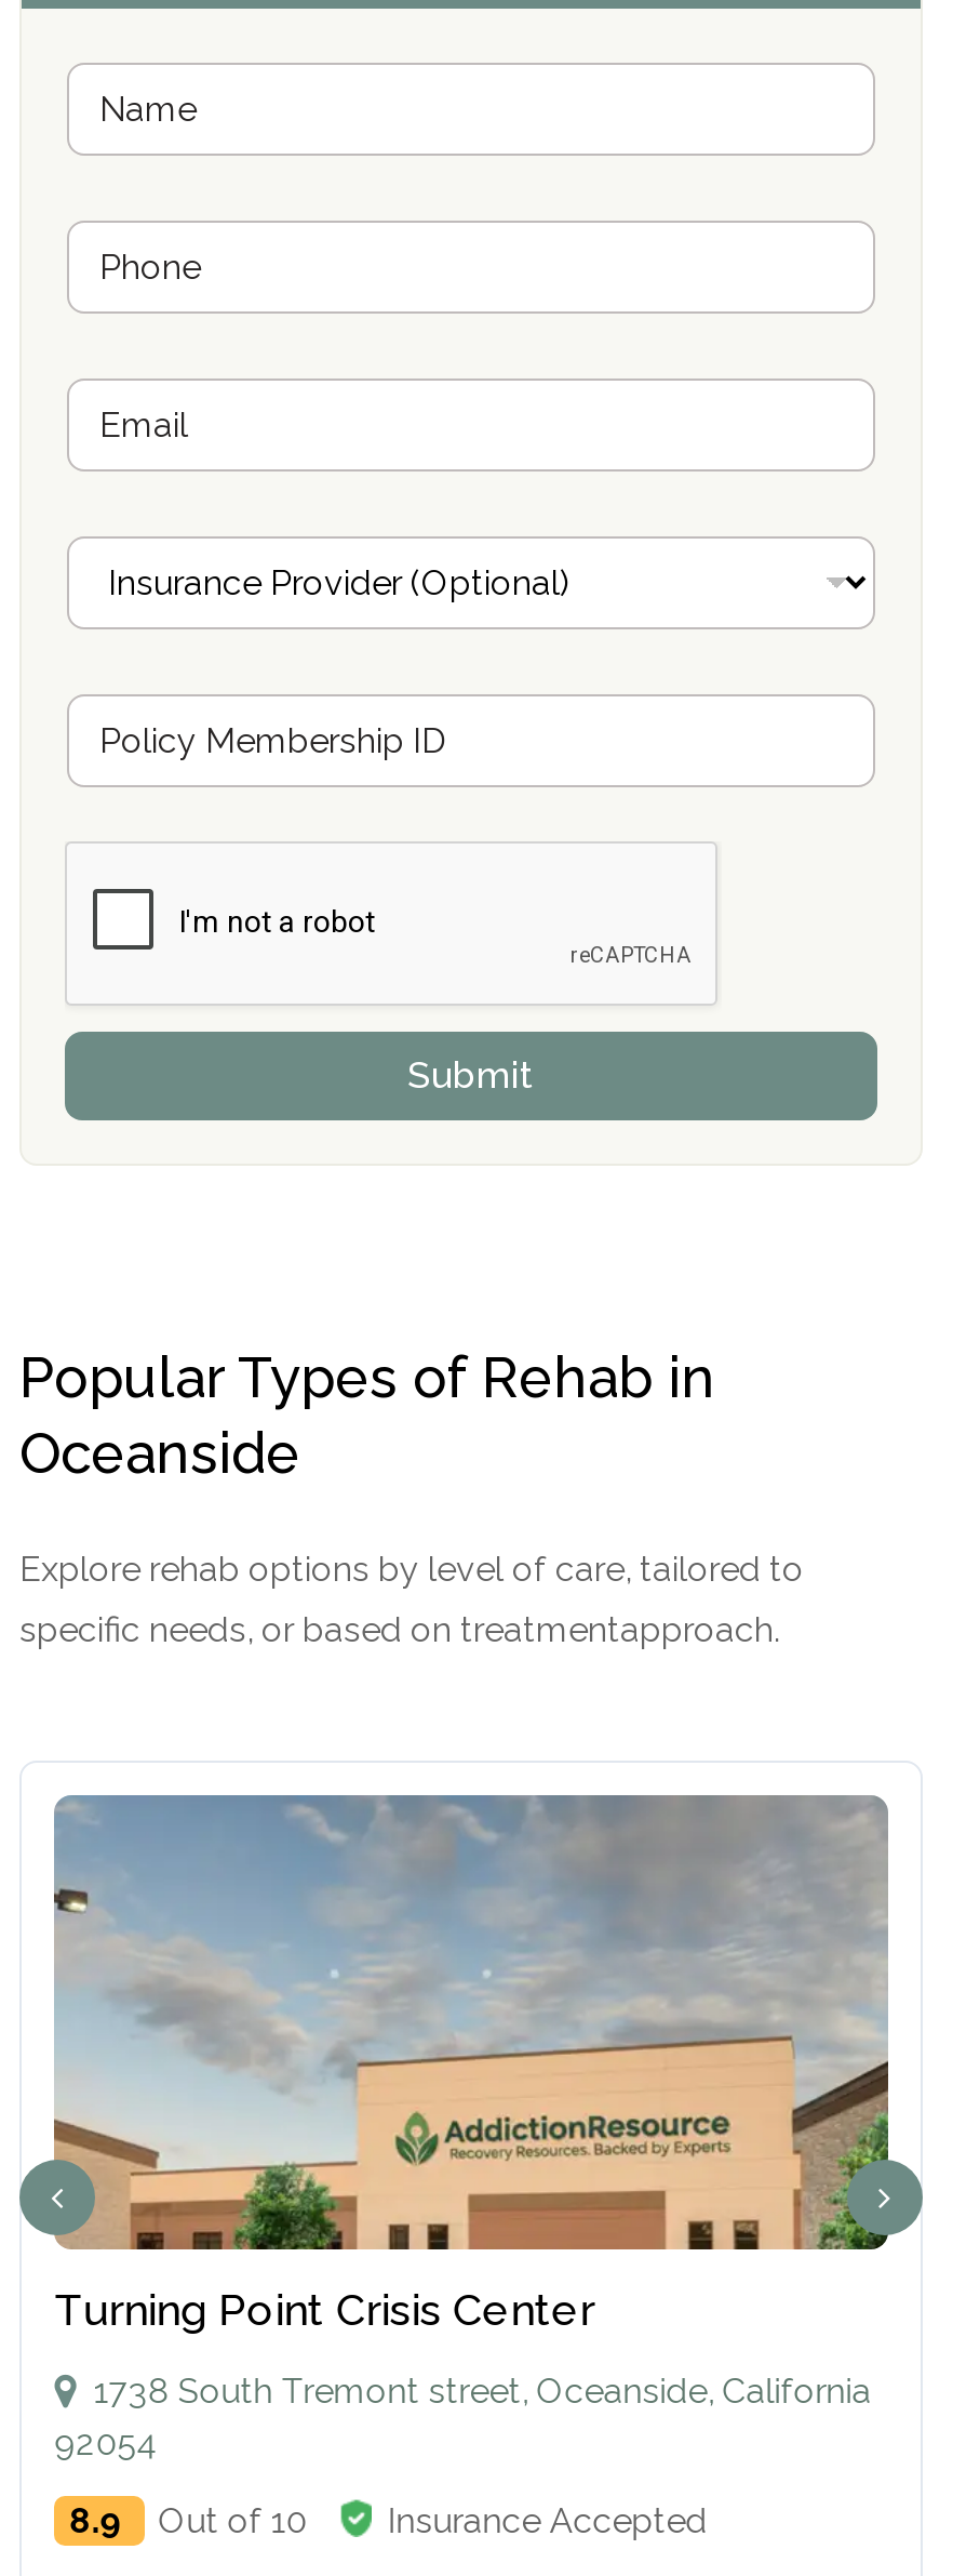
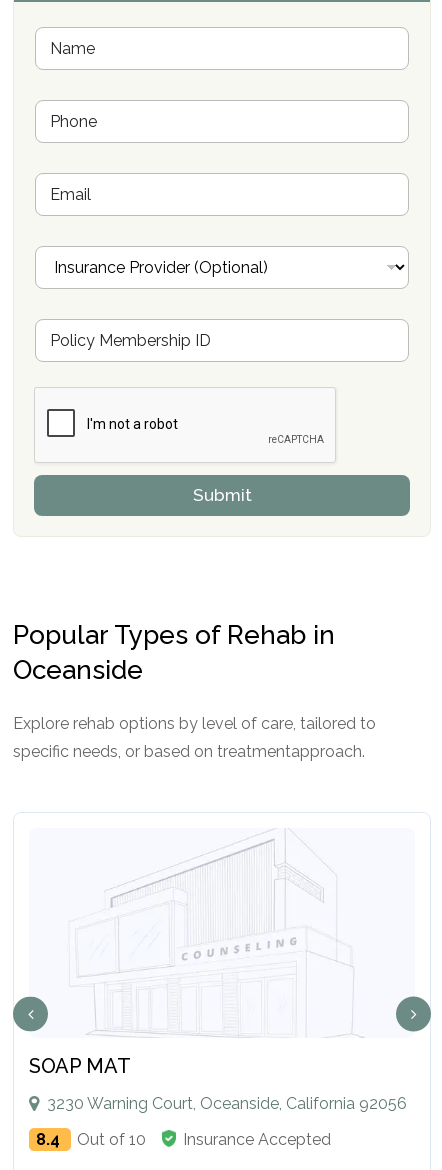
[52,1793,890,2252] [image] -> none
[54,2284,595,2336] Turning Point Crisis Center -> [29,1054,131,1078] SOAP MAT
[54,2371,871,2464] 1738 South Tremont street, Oceanside, California | 92054 -> [43,1094,407,1113] 3230 Warning Court, Oceanside, California 92056
[70,2500,707,2541] 8.9 Out of 10 Insurance Accepted -> [36,1130,331,1149] 8.4 Out of 10 Insurance Accepted

